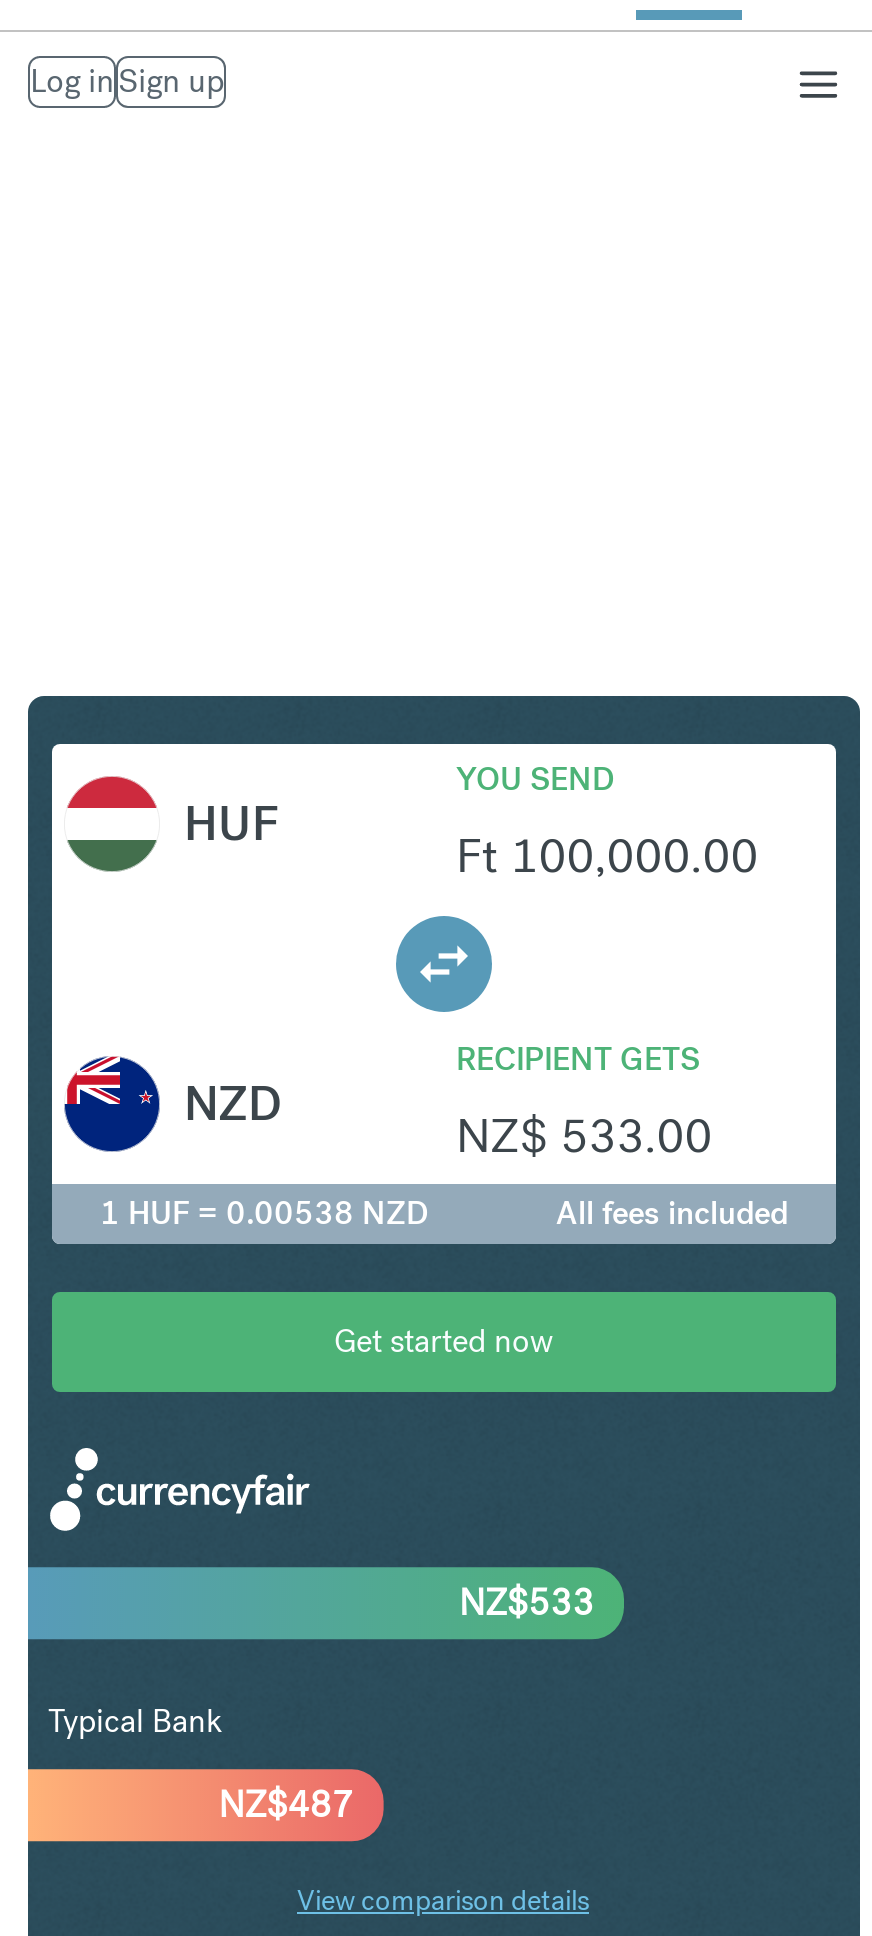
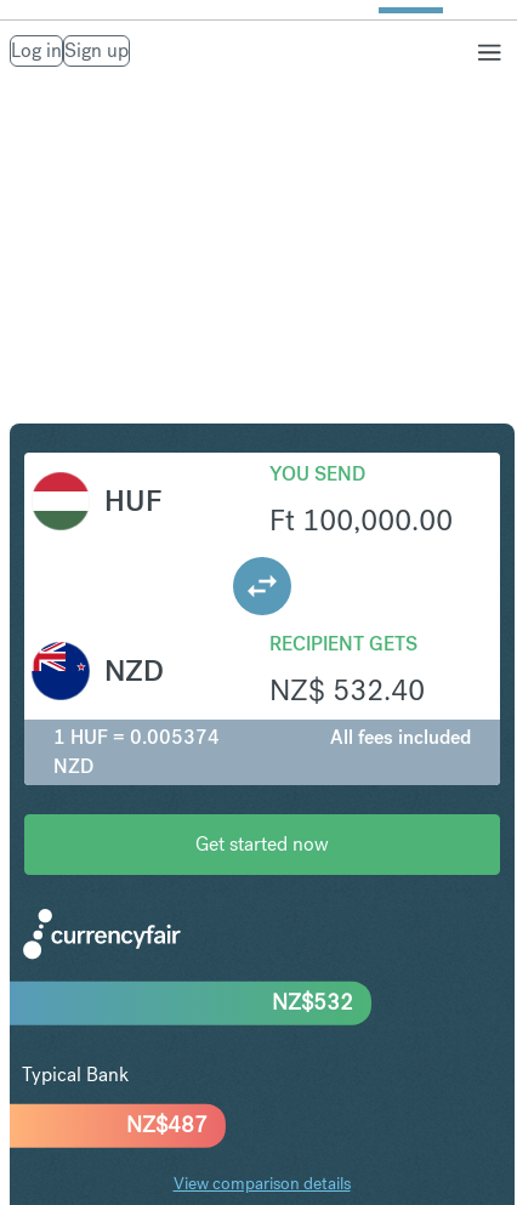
[456,1103,712,1165] NZ$ 533.00 -> [269,671,425,708] NZ$ 532.40
[100,1191,428,1233] 1 HUF = 0.00538 NZD -> [53,724,220,779] 1 HUF = 0.005374 | NZD
[459,1579,594,1625] NZ$533 -> [272,988,353,1016] NZ$532

